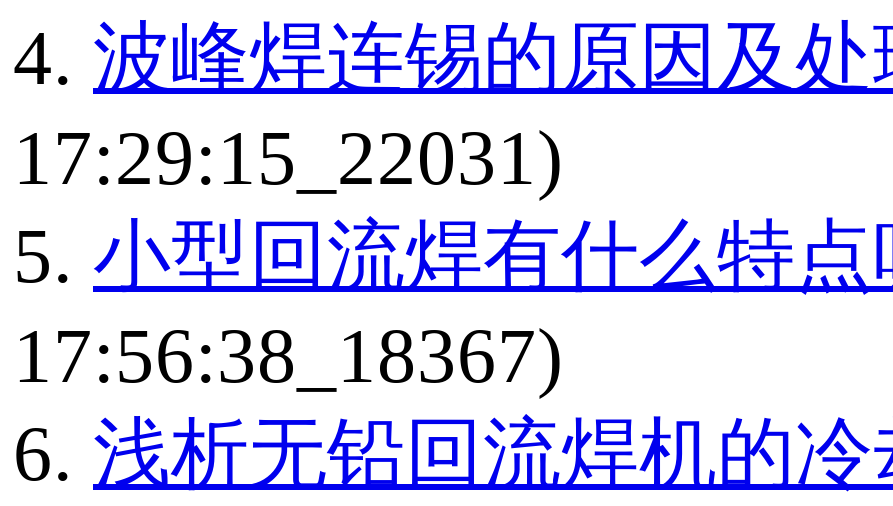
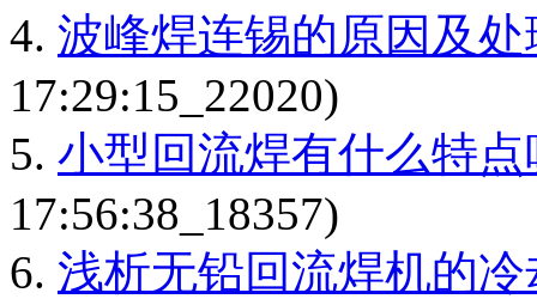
[13,114,563,200] 17:29:15_22031) -> [10,69,339,121] 17:29:15_22020)
[13,312,563,398] 17:56:38_18367) -> [10,188,339,239] 17:56:38_18357)

